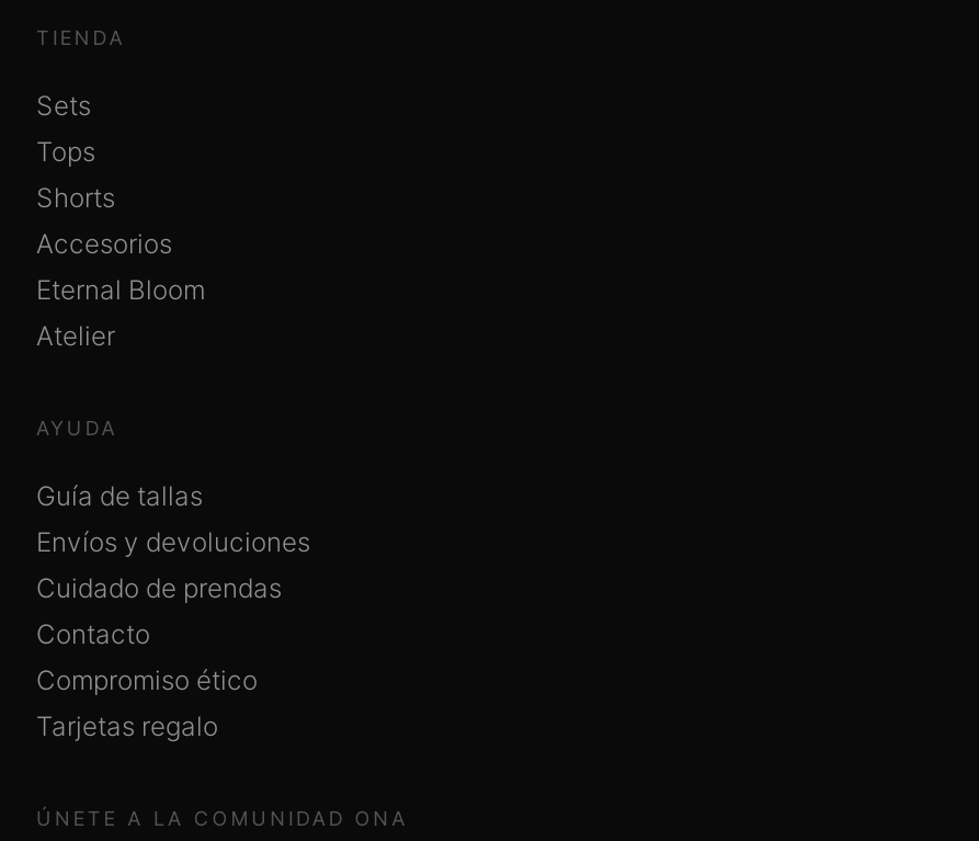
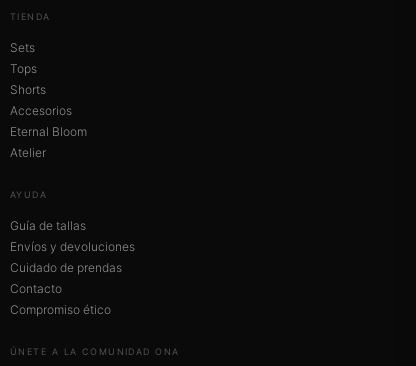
[36,710,218,743] Tarjetas regalo -> none

